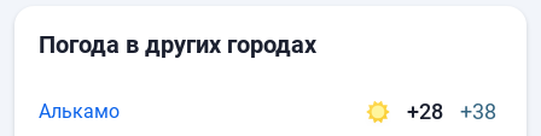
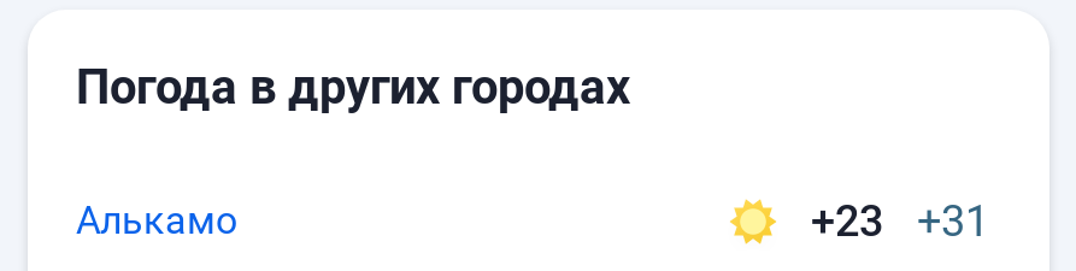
[407,99,443,124] +28 -> [811,195,883,246] +23
[460,99,496,124] +38 -> [917,195,989,246] +31

